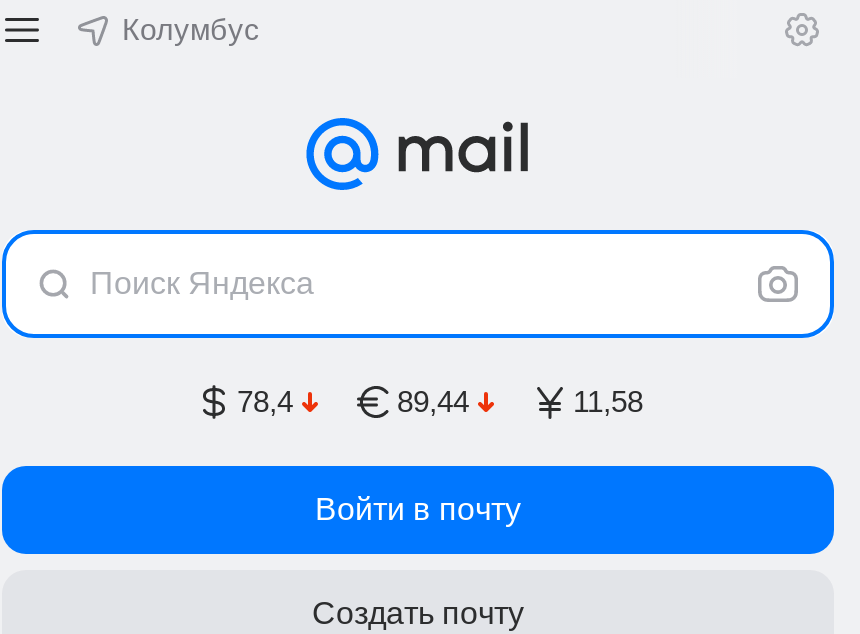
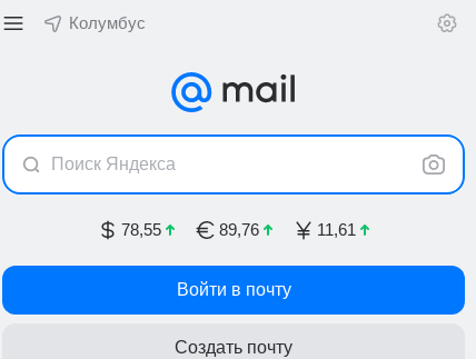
[237,384,293,418] 78,4 -> [121,220,161,239] 78,55
[397,384,469,418] 89,44 -> [219,220,259,239] 89,76
[573,384,643,418] 11,58 -> [316,220,355,239] 11,61

